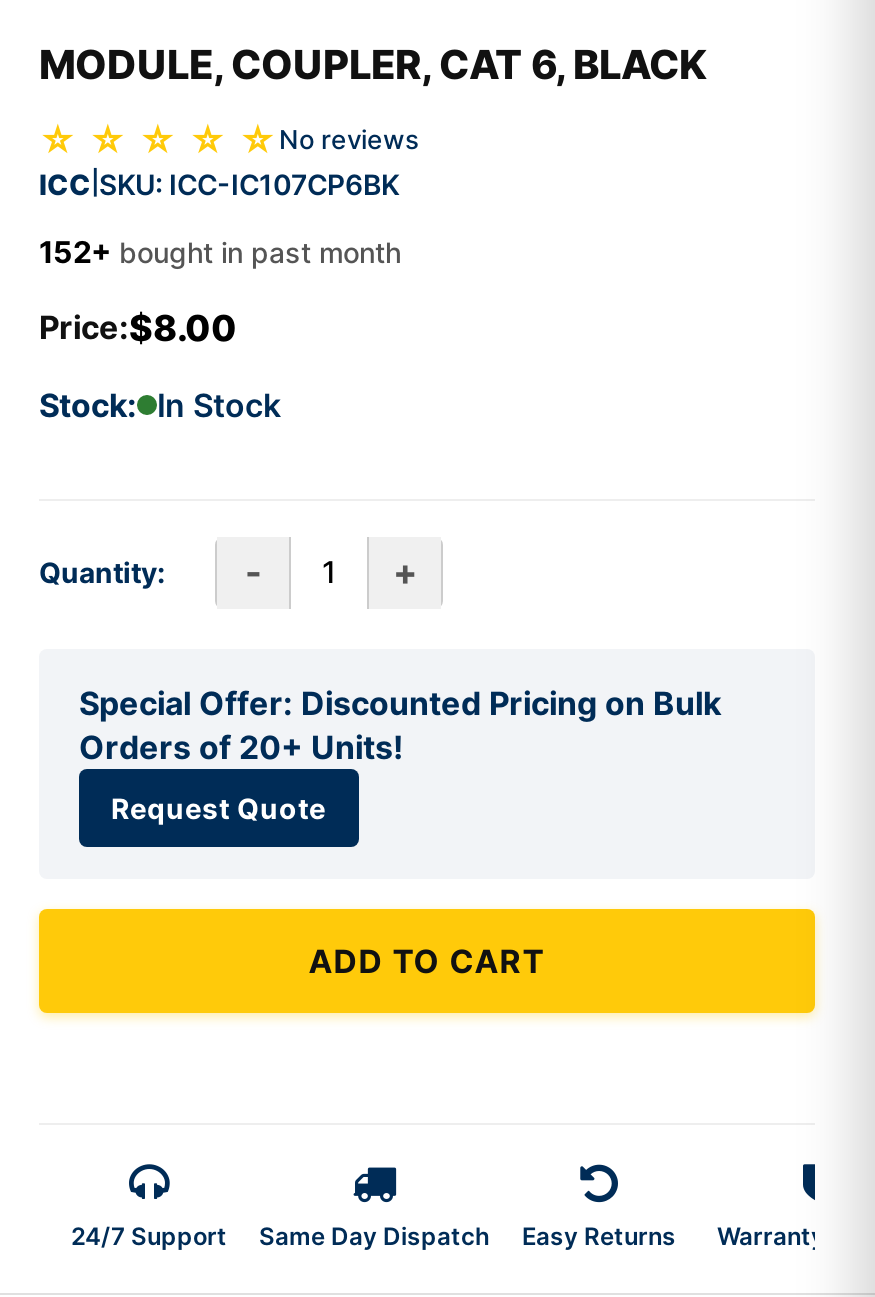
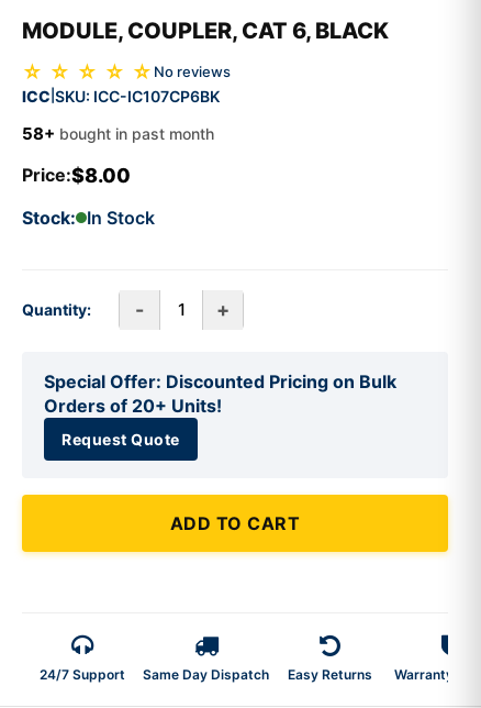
[39,233,401,271] 152+ bought in past month -> [22,123,214,144] 58+ bought in past month

